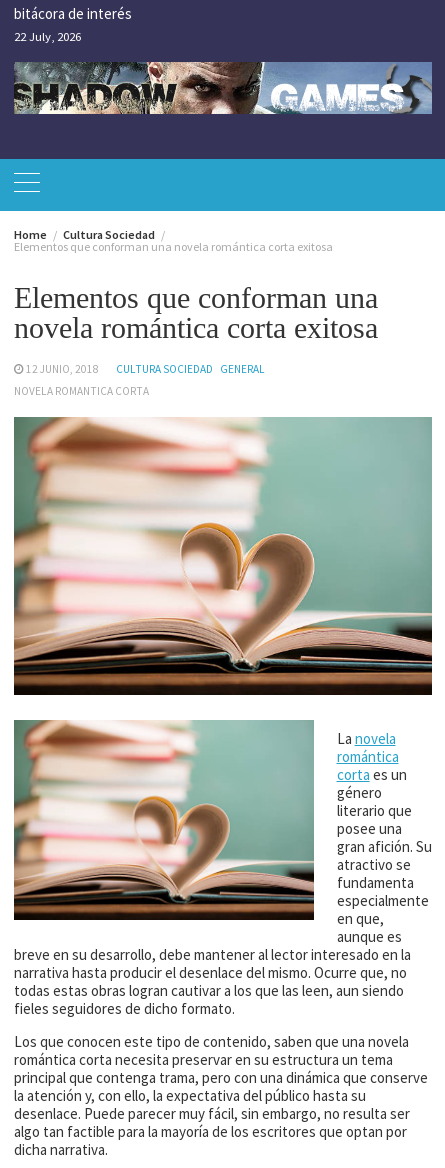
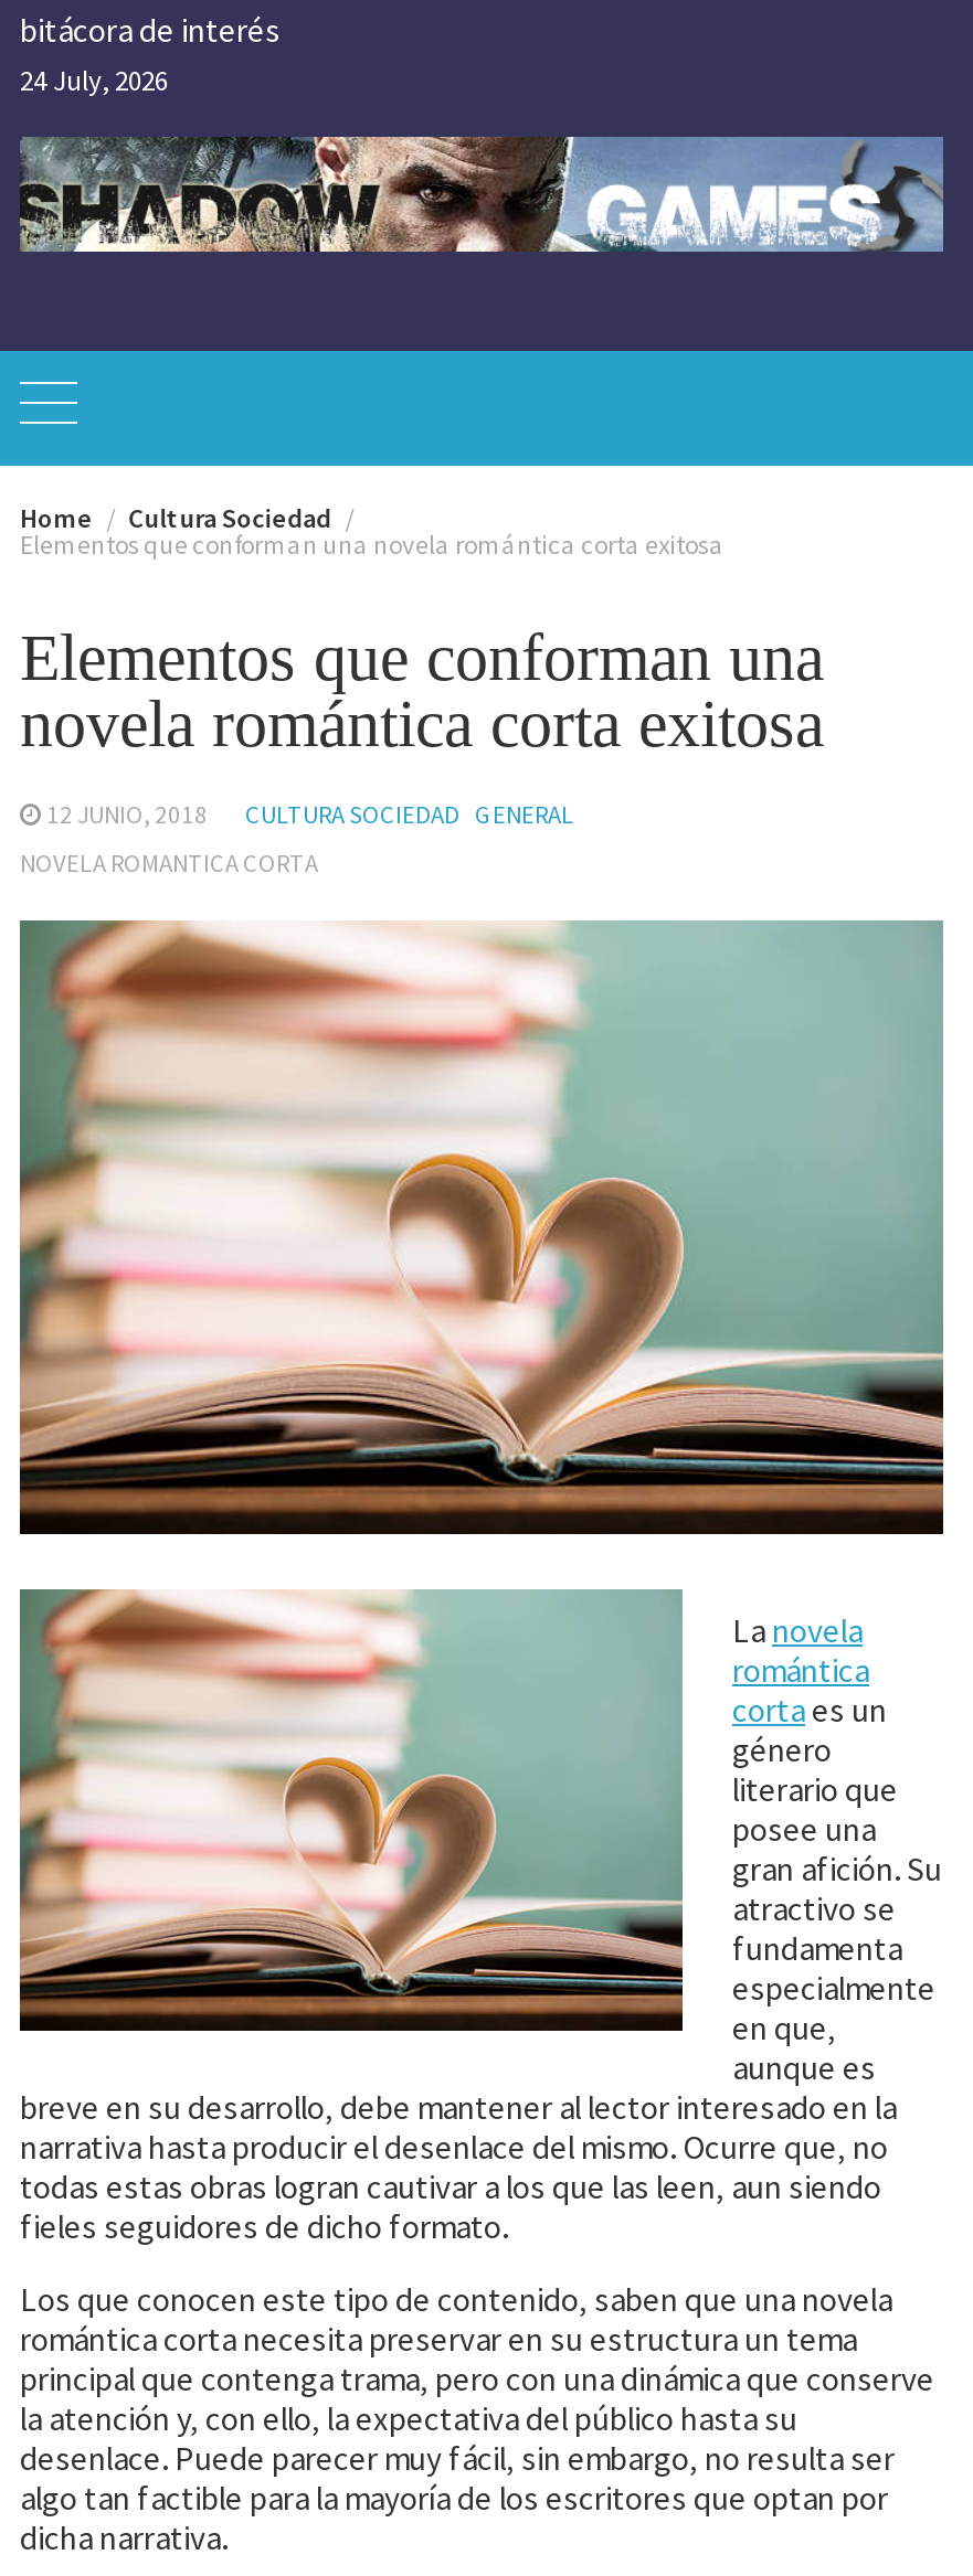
[14,28,81,44] 22 July, 2026 -> [20,62,168,97] 24 July, 2026

